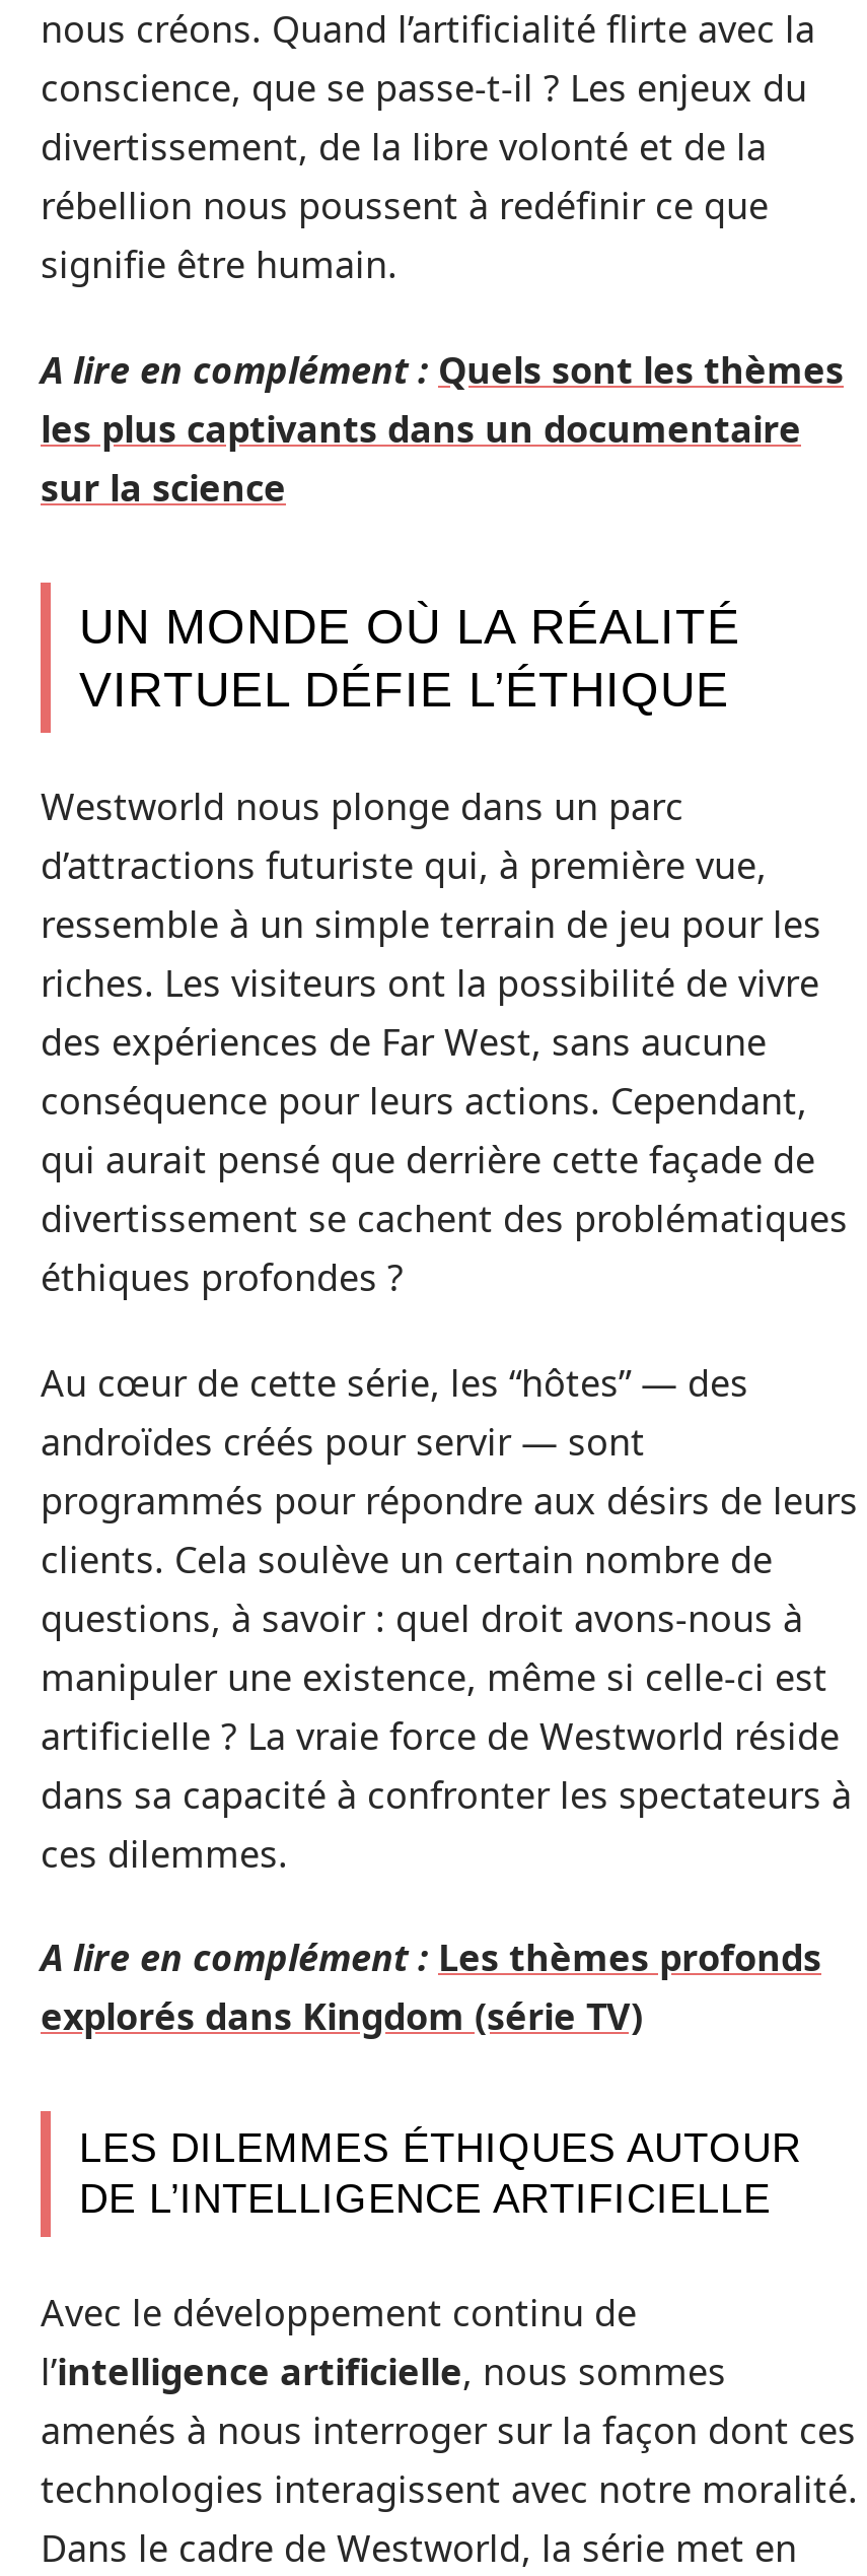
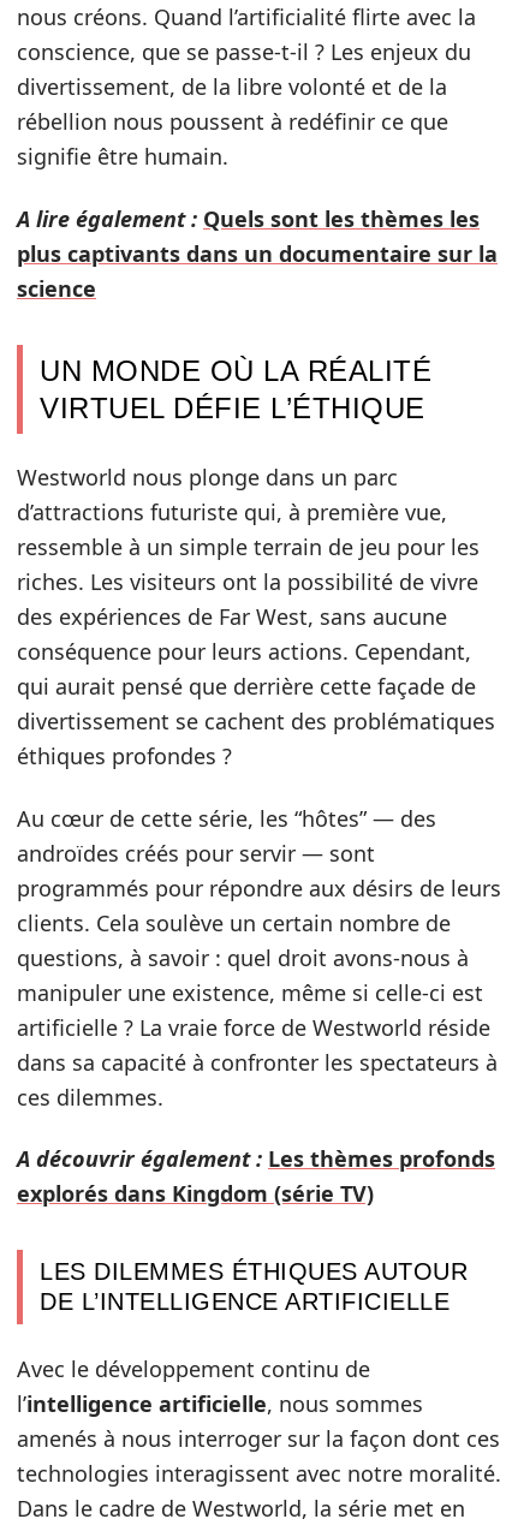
[41,344,844,511] A lire en complément : Quels sont les thèmes | les plus captivants dans un documentaire | sur la science -> [17,204,498,302] A lire également : Quels sont les thèmes les | plus captivants dans un documentaire sur la | science
[41,1933,821,1981] A lire en complément : Les thèmes profonds -> [17,1144,495,1173] A découvrir également : Les thèmes profonds

